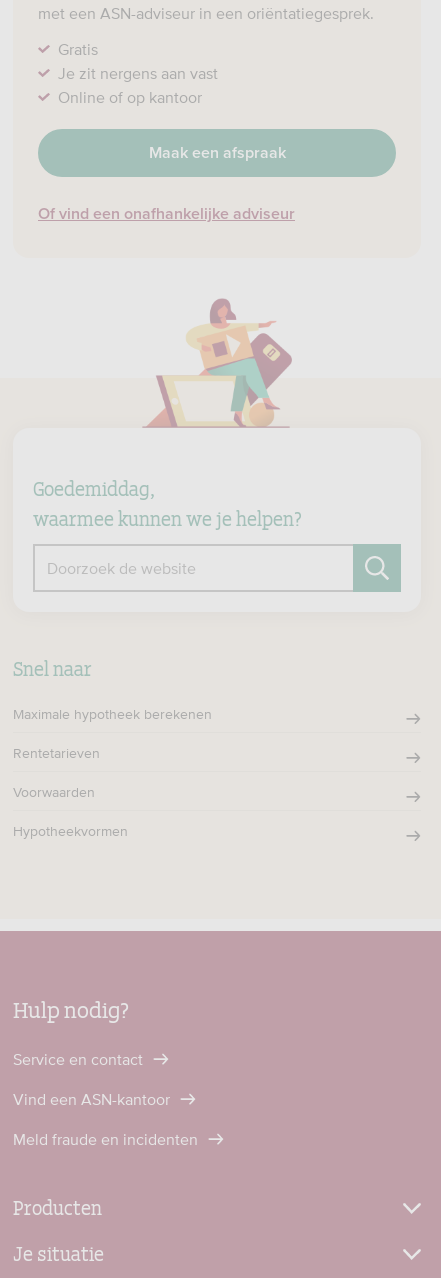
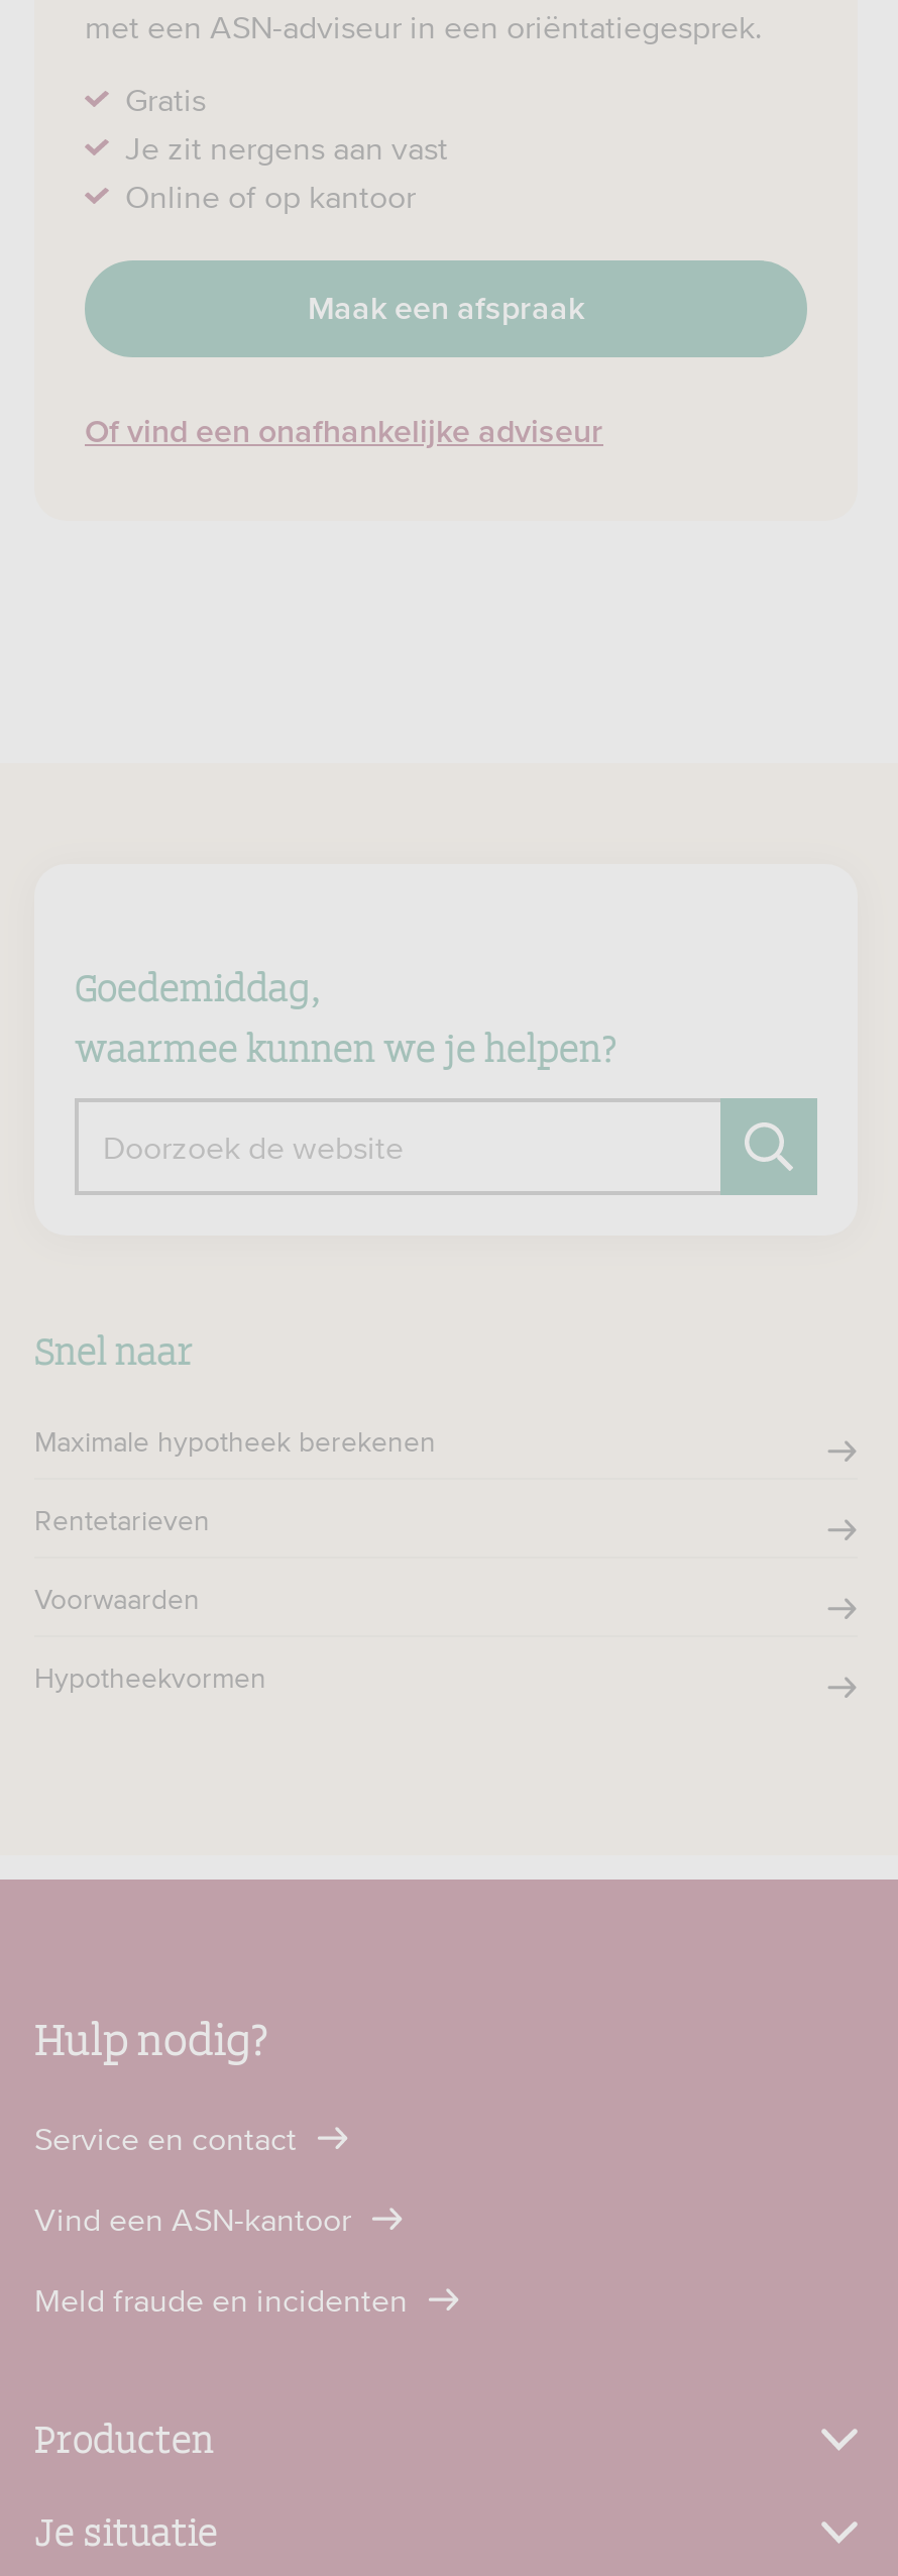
[142,297,293,429] [image] -> none

